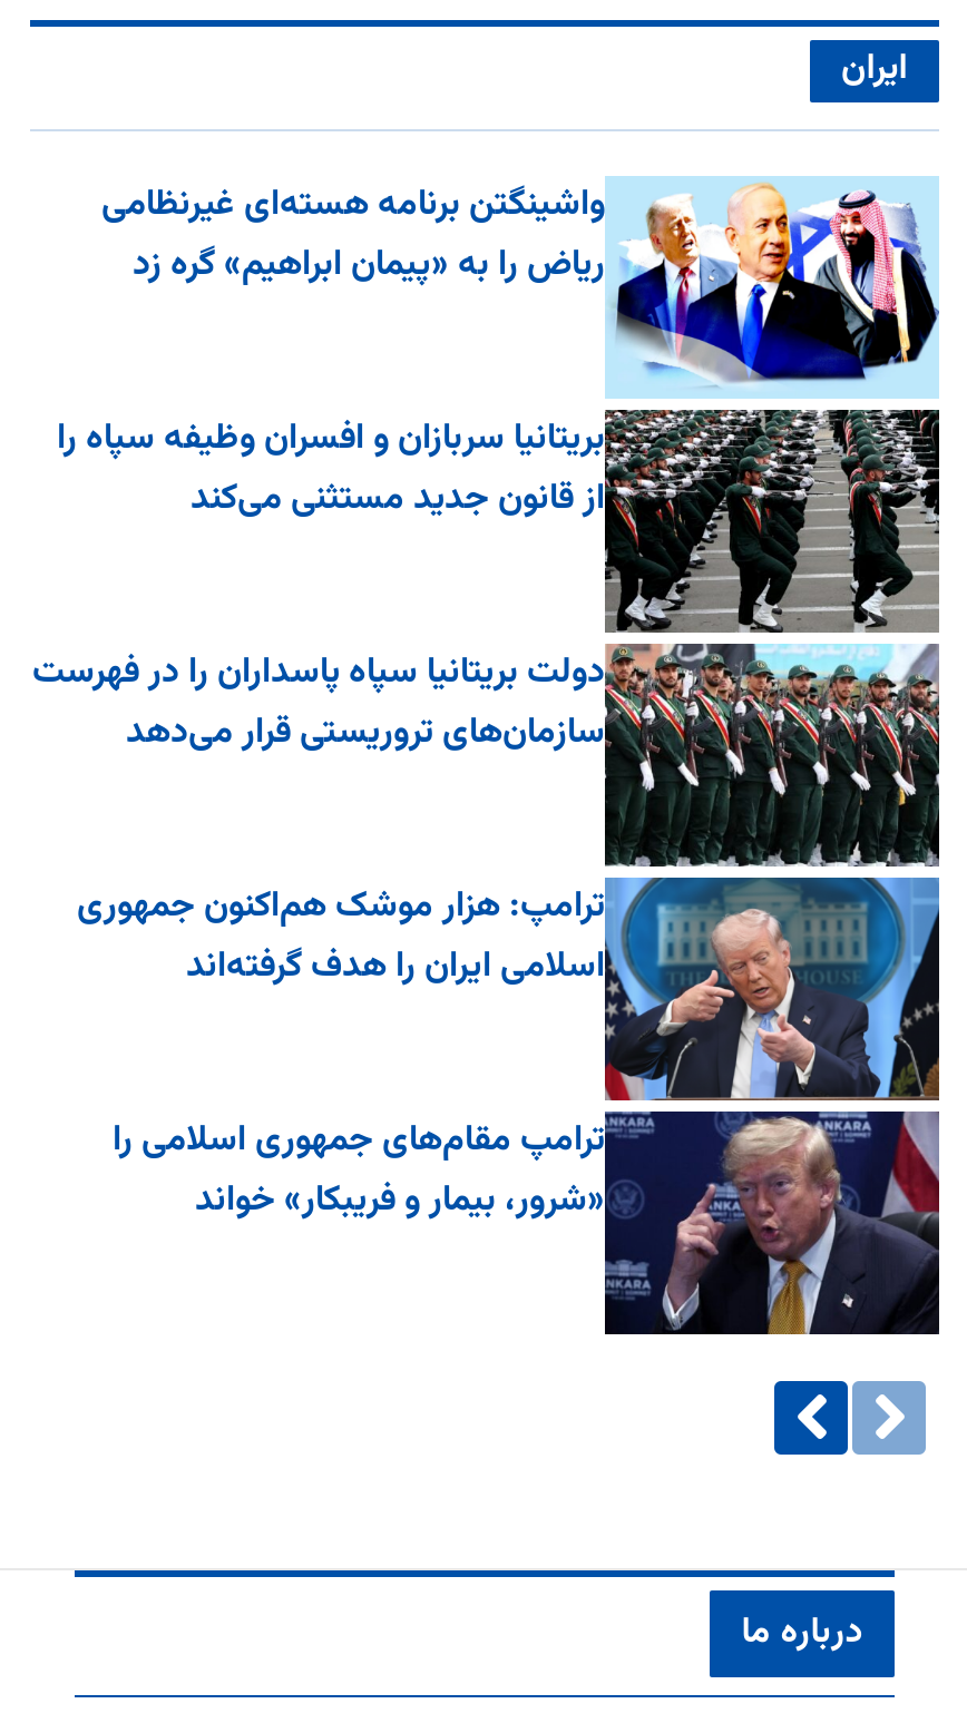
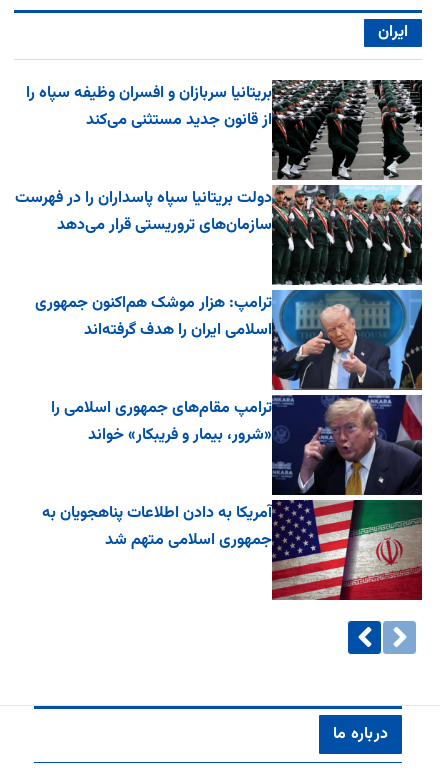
[101,176,939,399] [image] | واشینگتن برنامه هسته‌ای غیرنظامی | ریاض را به «پیمان‌ ابراهیم» گره زد -> none
moved [32,412,605,1229] -> [15,81,272,448]: بریتانیا سربازان و افسران وظیفه سپاه را | از قانون جدید مستثنی می‌کند | دولت بریتانیا سپاه پاسداران را در فهرست | سازمان‌های تروریستی قرار می‌دهد | ترامپ: هزار موشک هم‌اکنون جمهوری | اسلامی ایران را هدف گرفته‌اند | ترامپ مقام‌های جمهوری اسلامی را | «شرور، بیمار و فریبکار» خواند
none -> [42,499,423,601] [image] | آمریکا به دادن اطلاعات پناهجویان به | جمهوری اسلامی متهم شد

